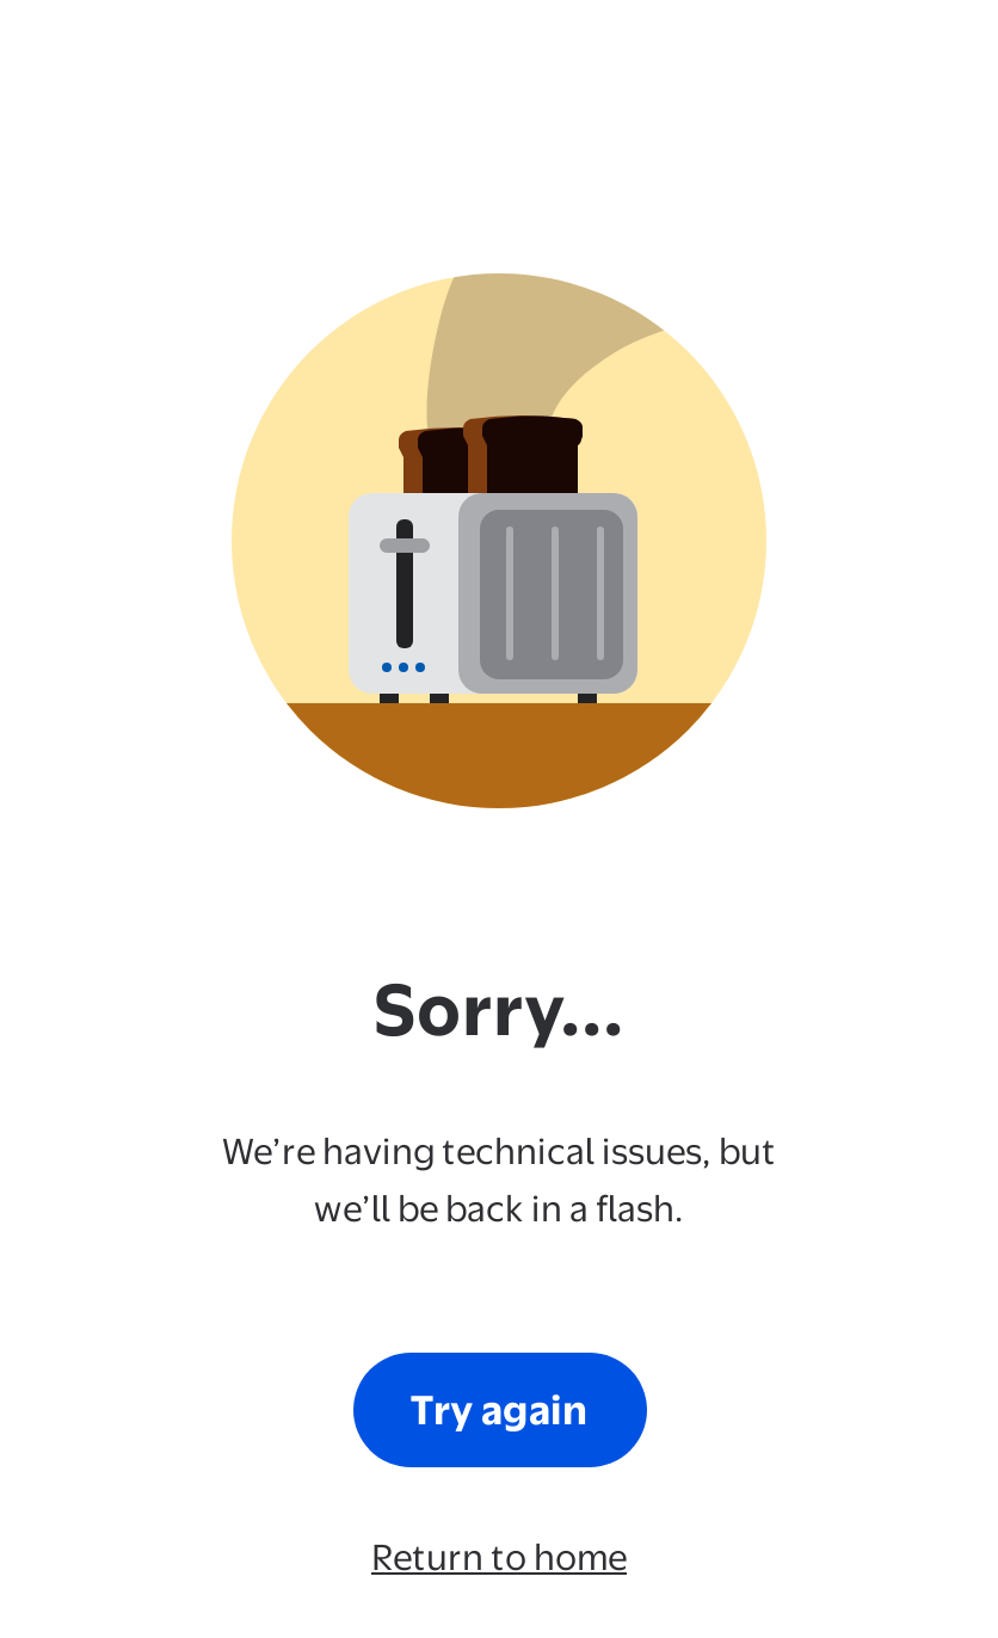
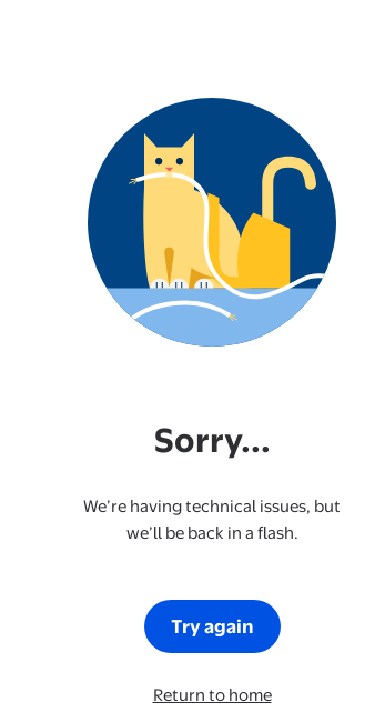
[232,273,766,811] [image] -> [87,97,337,348] [image]

